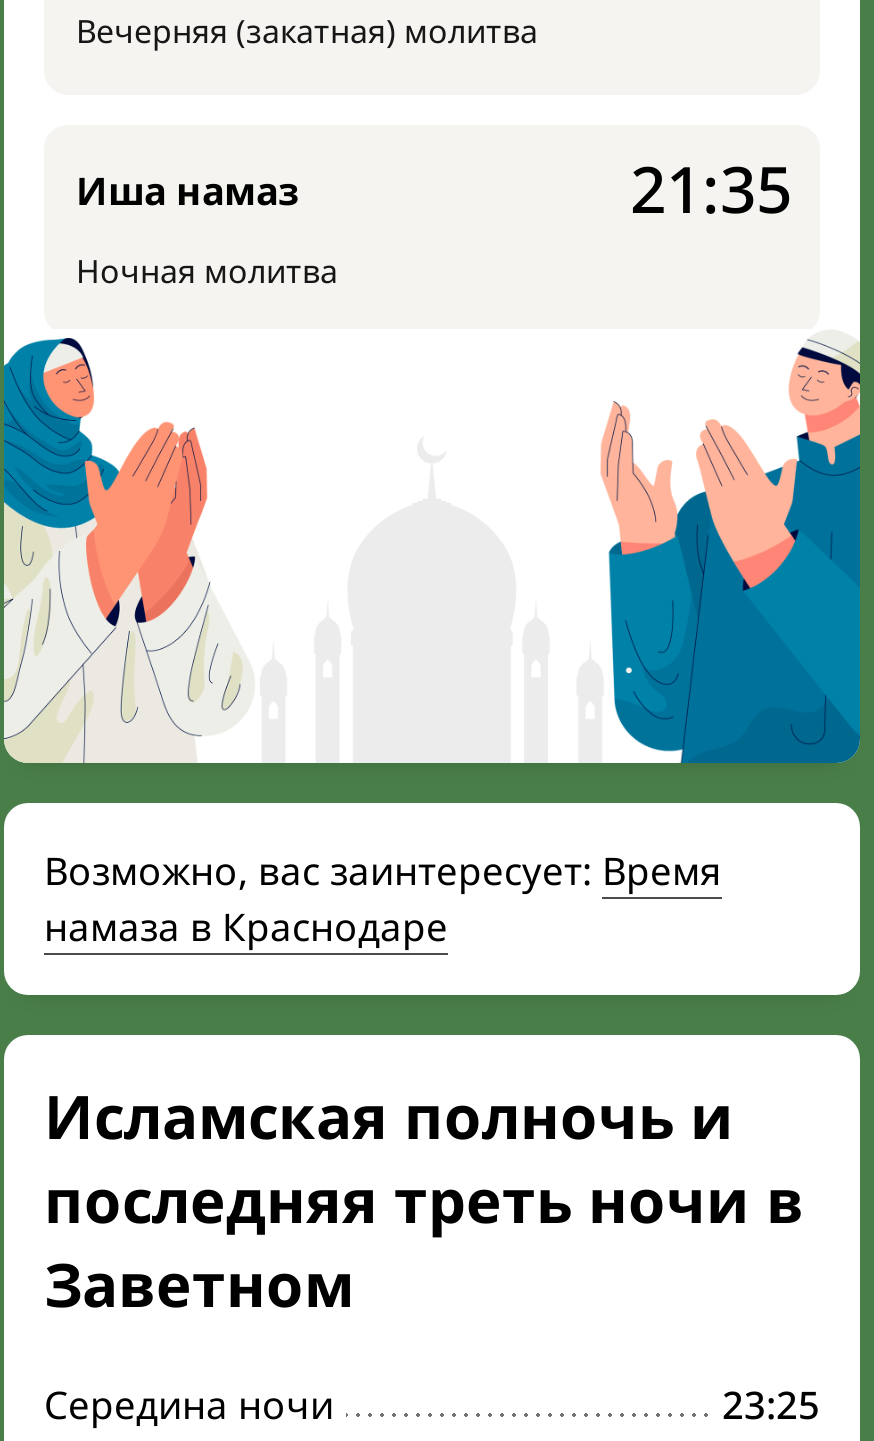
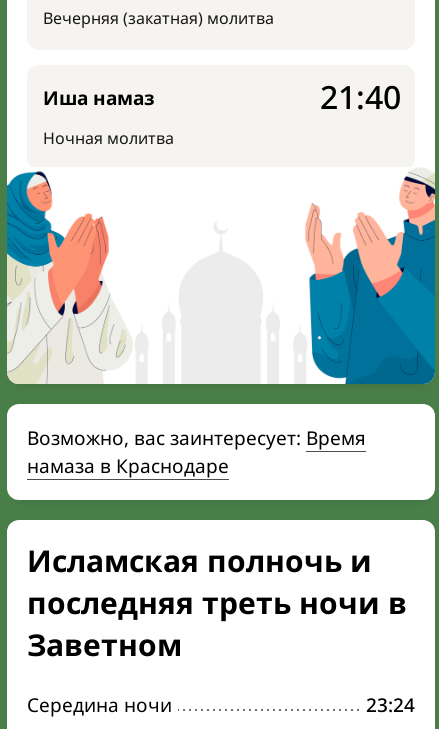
[630,145,792,231] 21:35 -> [320,75,401,118] 21:40
[722,1379,820,1431] 23:25 -> [366,692,415,718] 23:24

